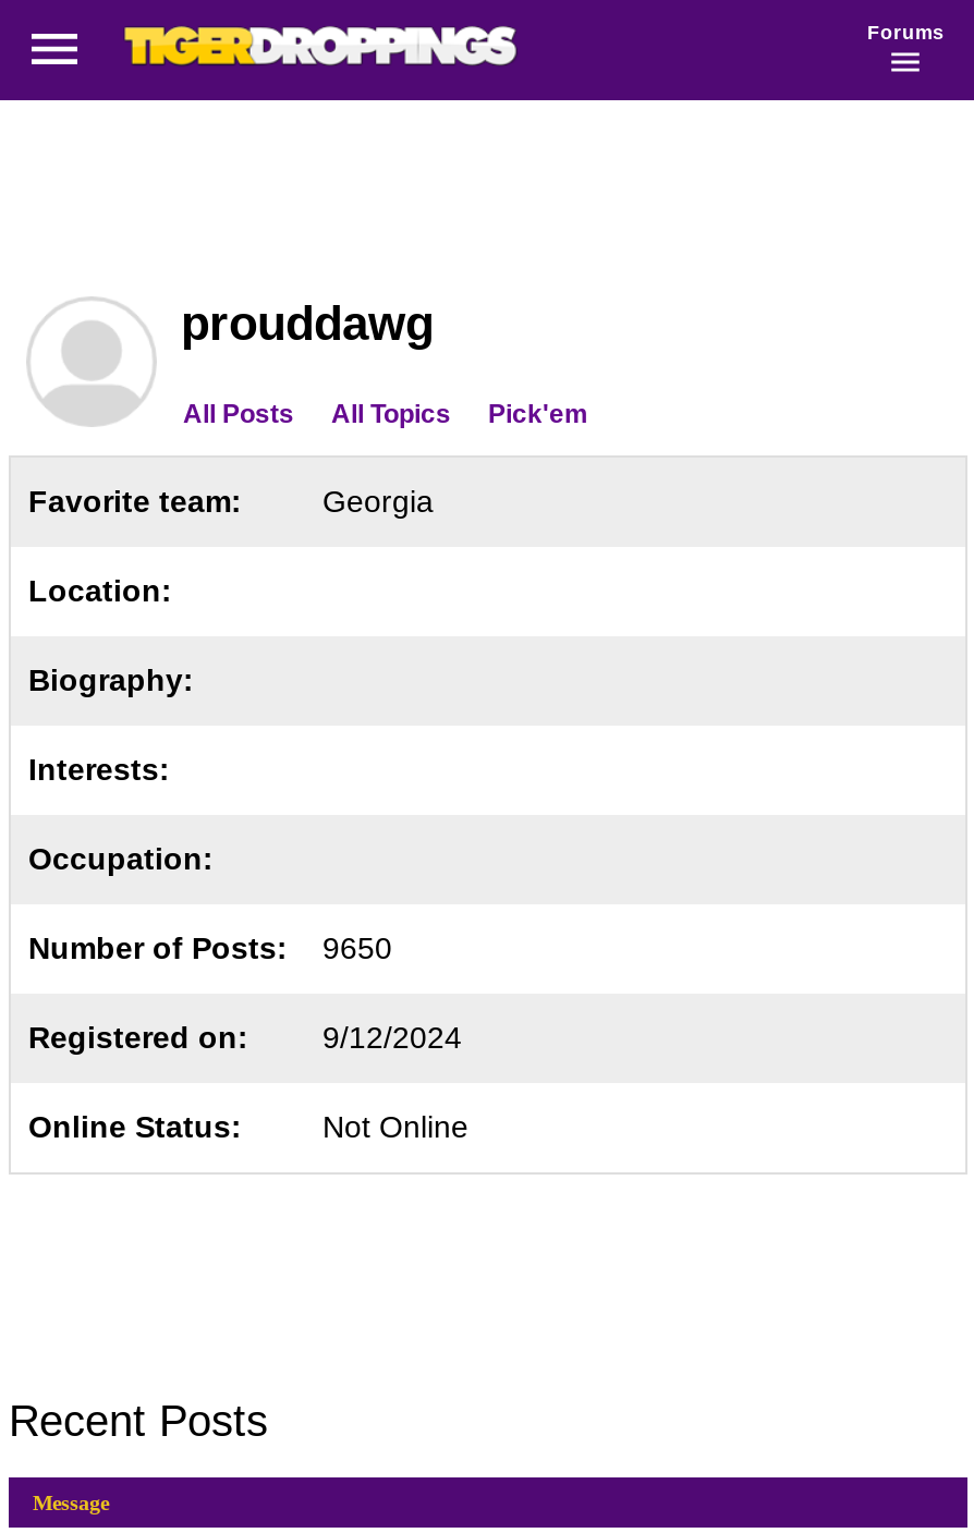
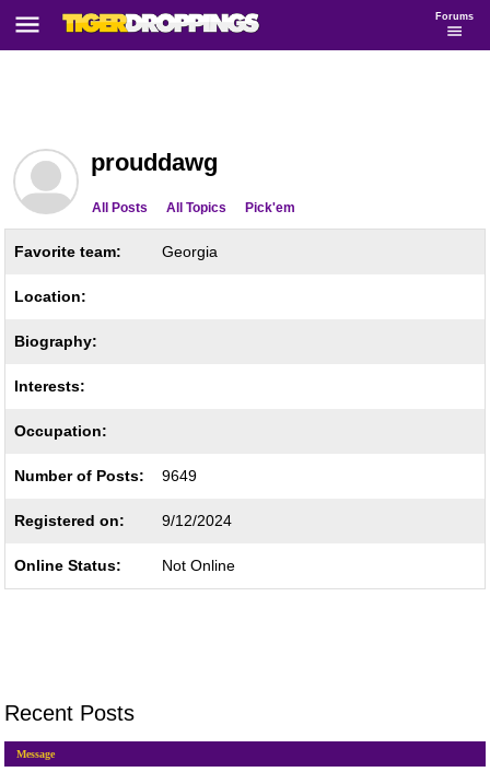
[28,930,392,965] Number of Posts: 9650 -> [14,467,197,484] Number of Posts: 9649

